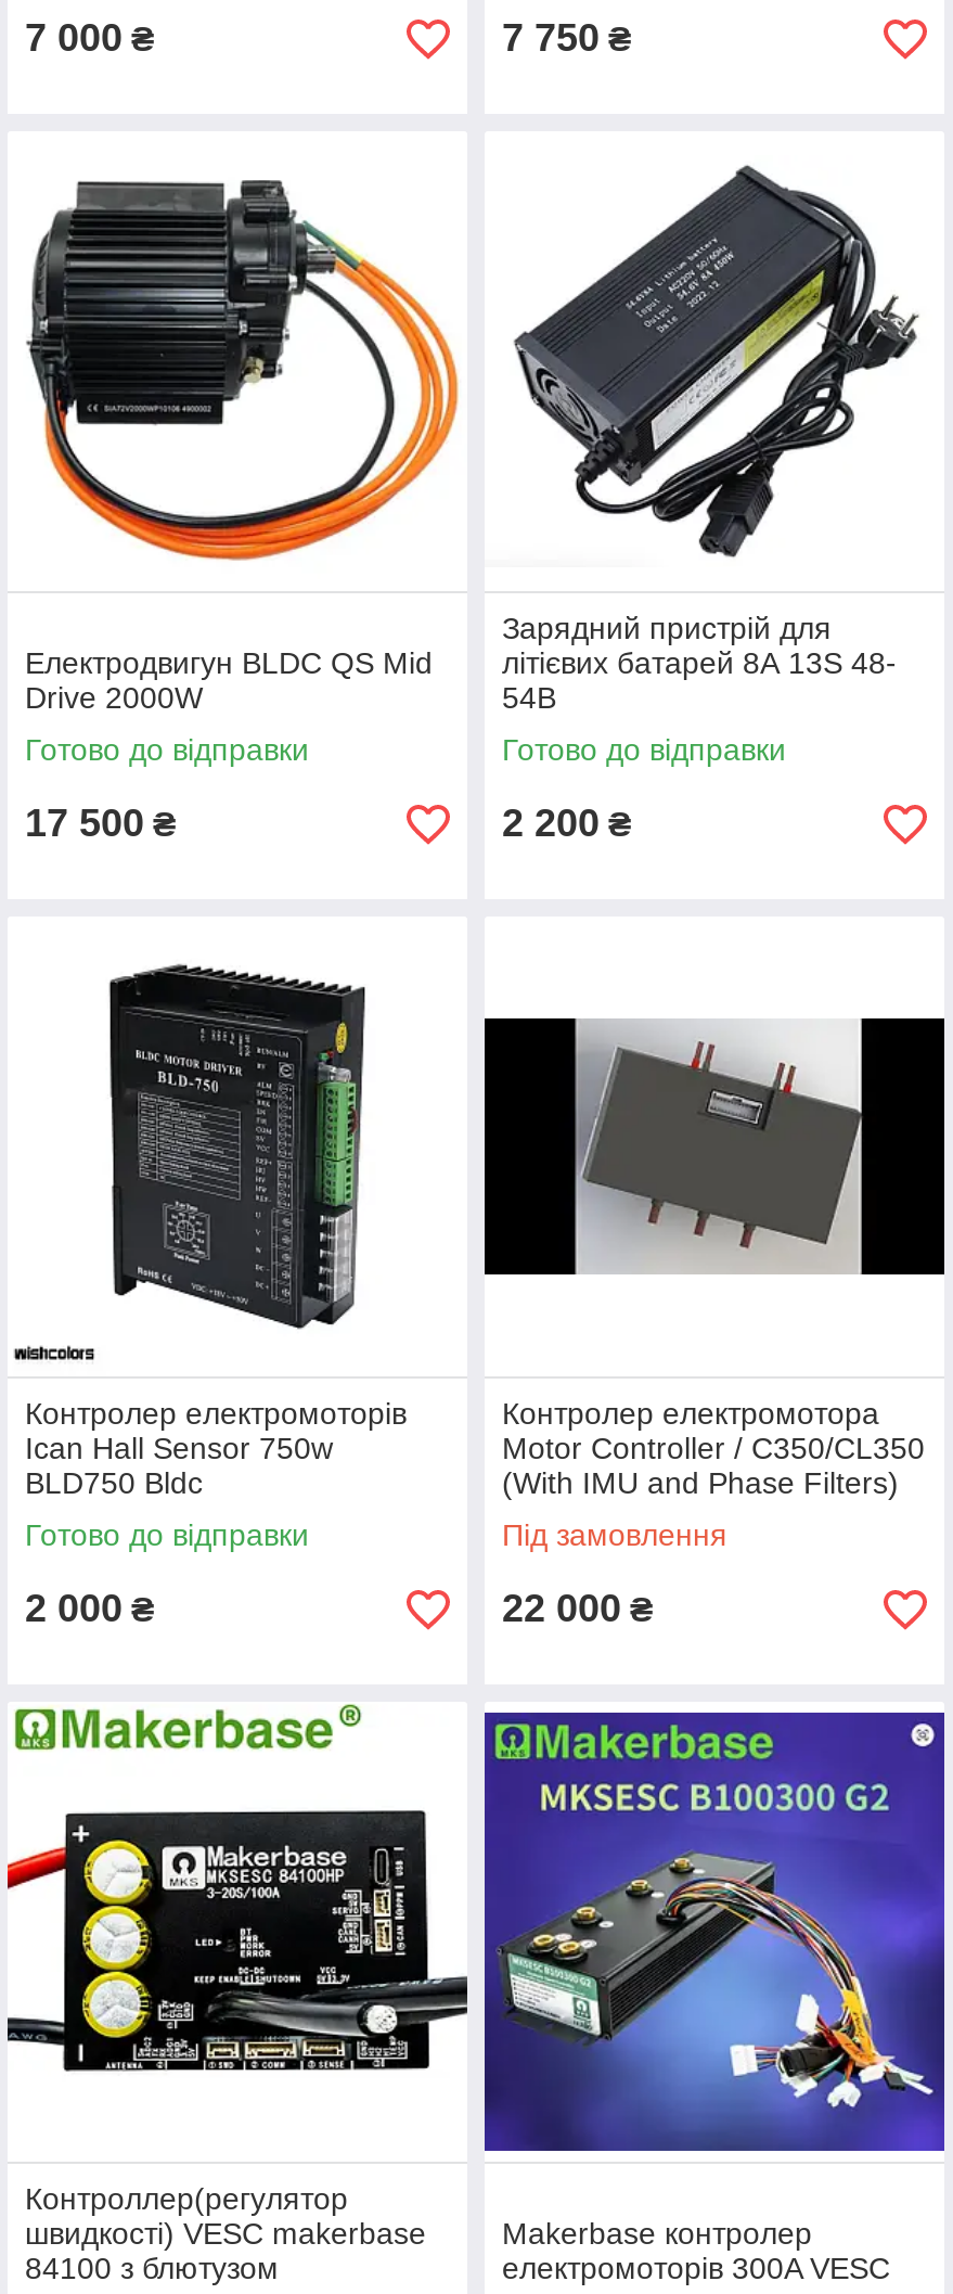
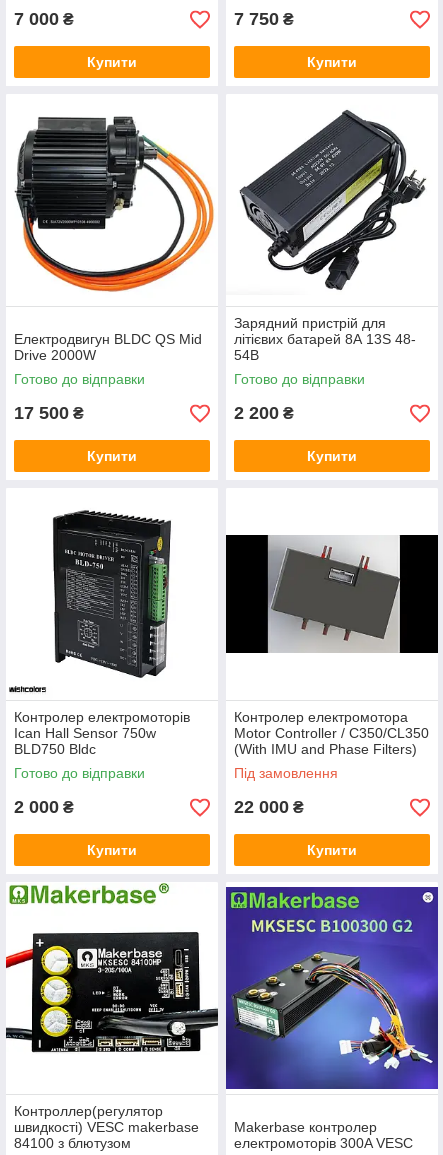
none -> [87,54,137,70] Купити
none -> [307,54,357,70] Купити
none -> [87,448,137,464] Купити
none -> [307,448,357,464] Купити
none -> [87,842,137,858] Купити
none -> [307,842,357,858] Купити

